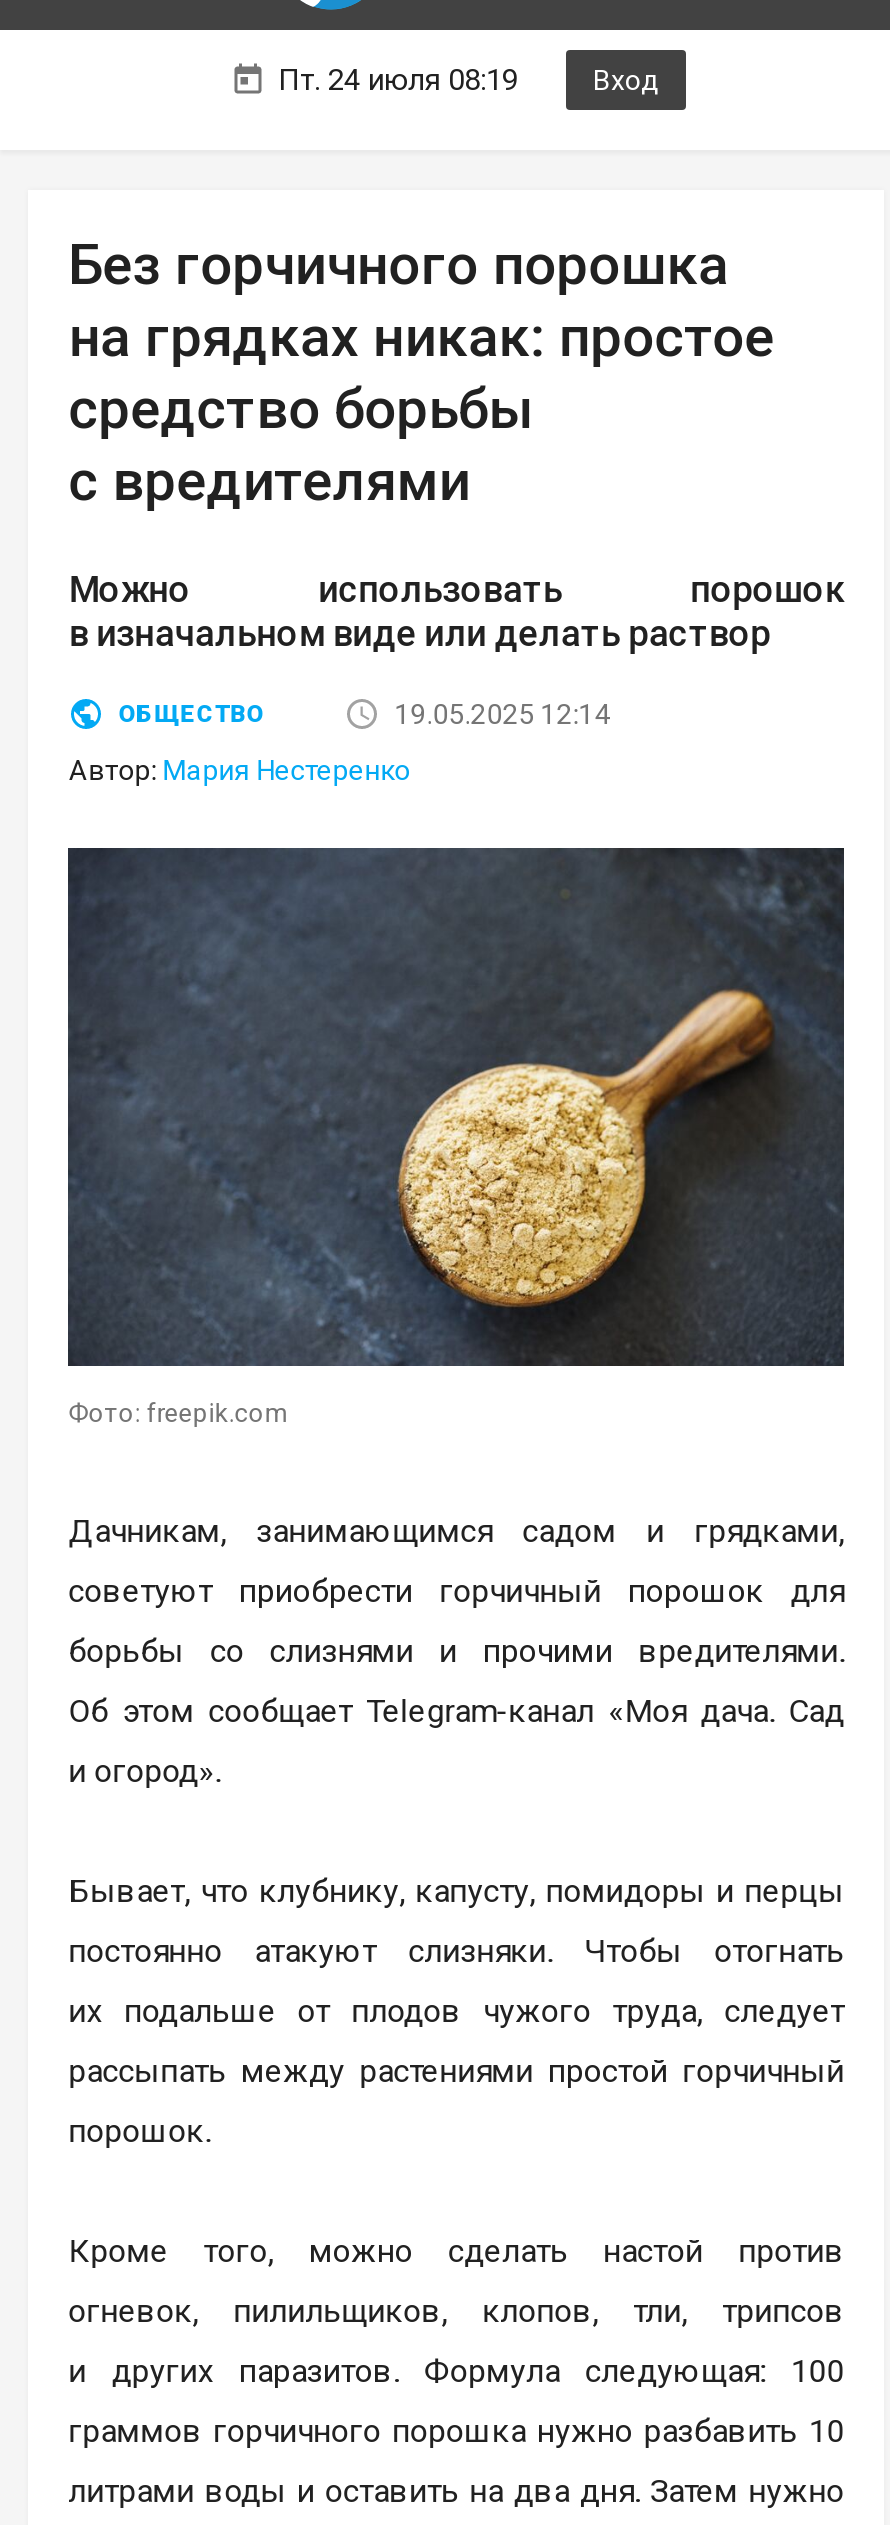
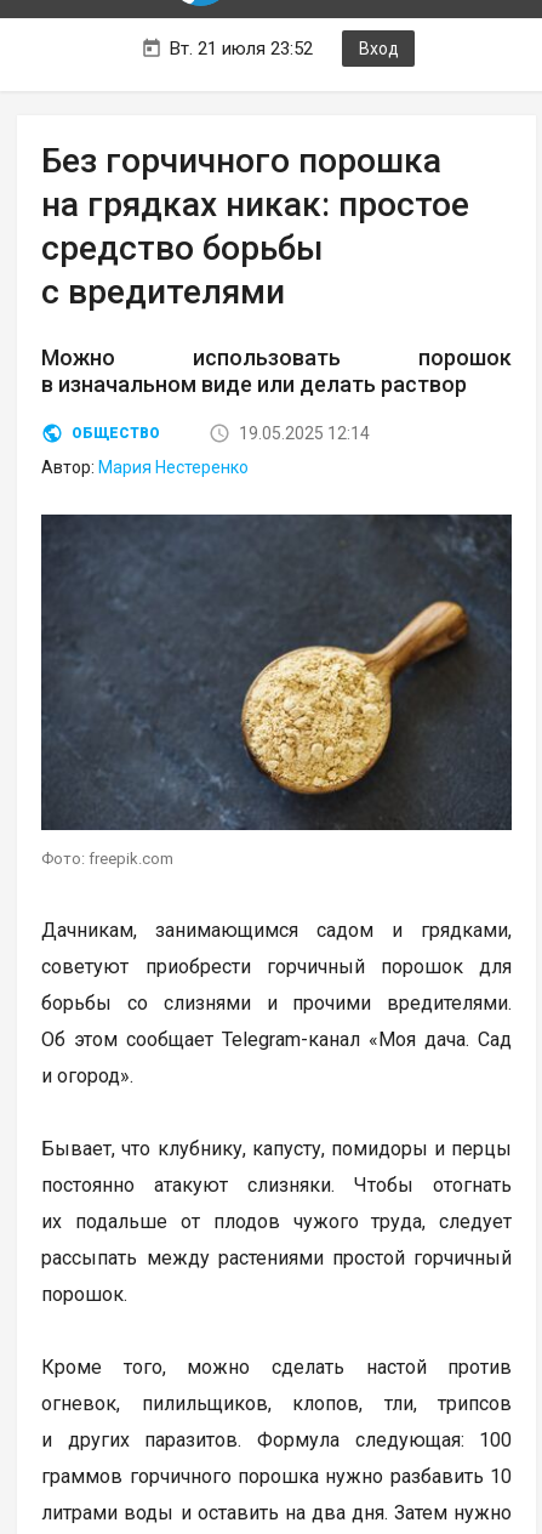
[278,63,518,99] Пт. 24 июля 08:19 -> [170,38,313,60] Вт. 21 июля 23:52

